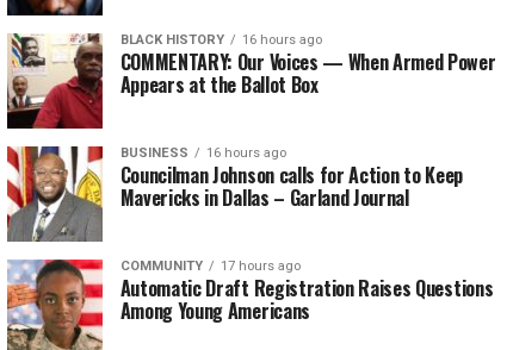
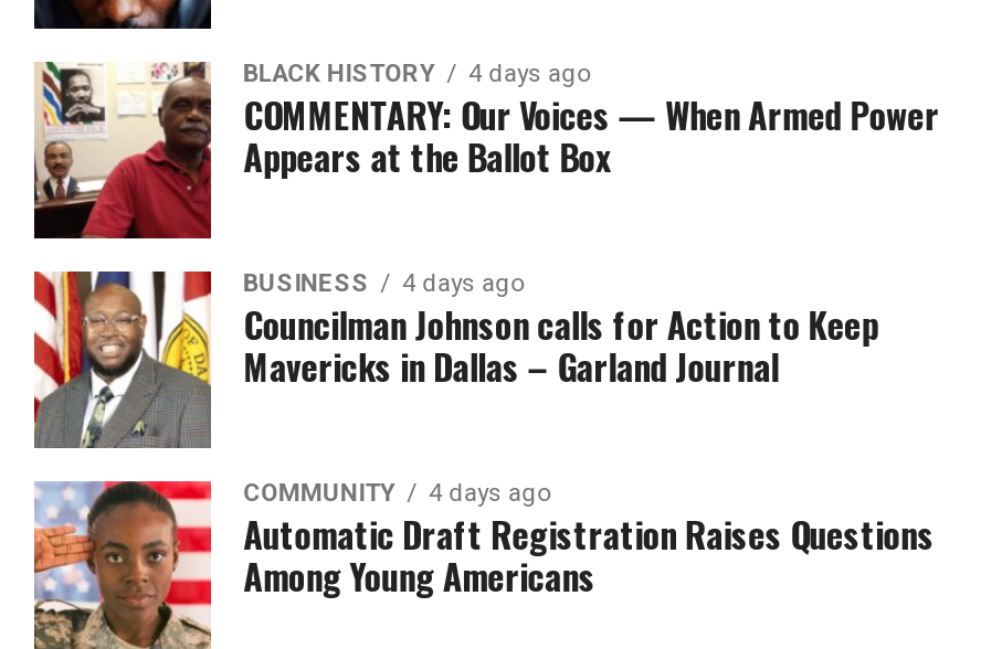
[120,32,322,48] BLACK HISTORY 16 hours ago -> [243,60,590,89] BLACK HISTORY 4 days ago
[120,145,286,161] BUSINESS 16 hours ago -> [243,270,524,298] BUSINESS 4 days ago
[120,258,300,274] COMMUNITY 17 hours ago -> [243,479,551,508] COMMUNITY 4 days ago

